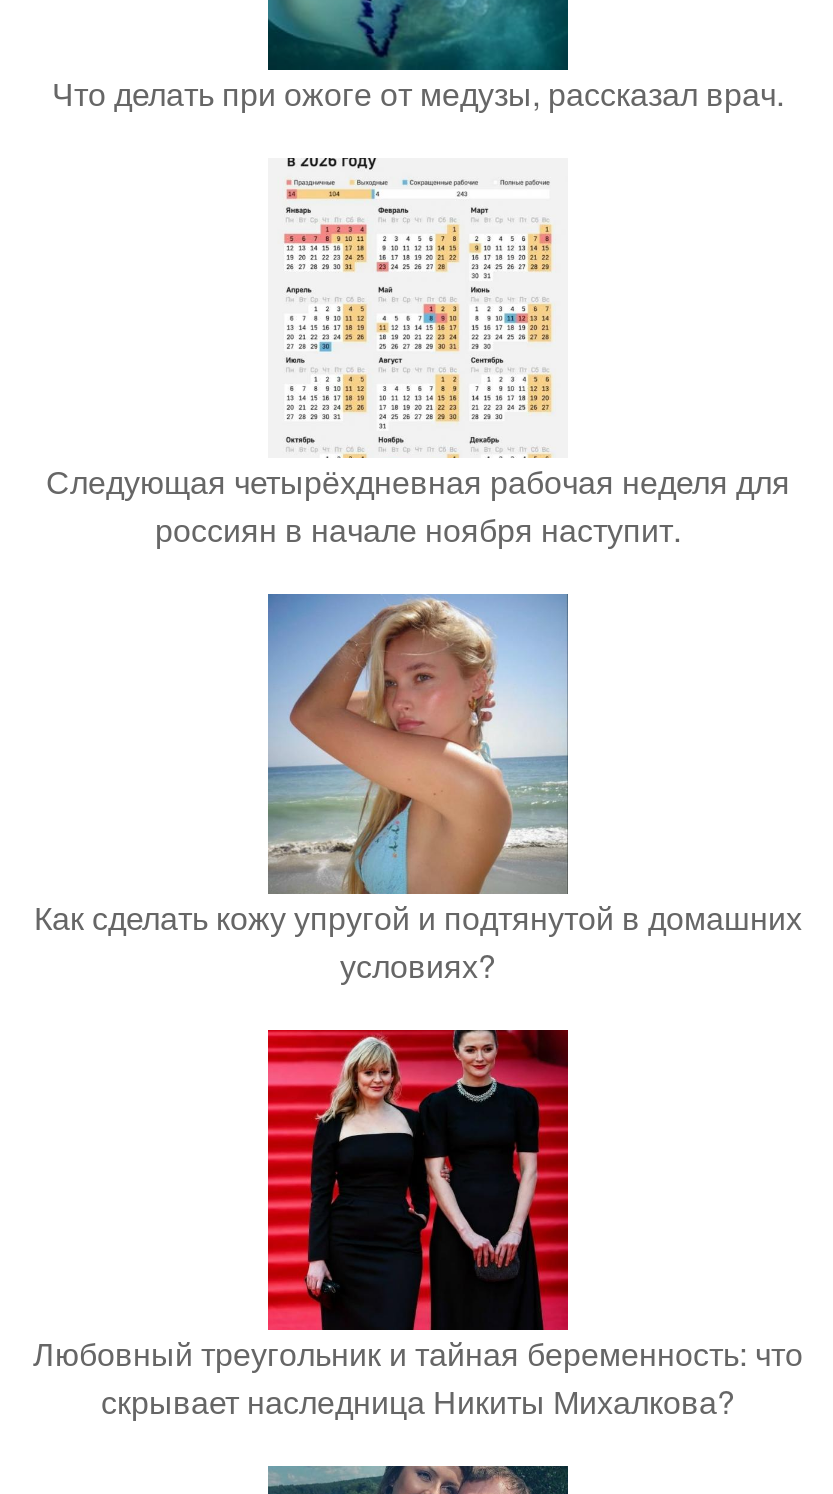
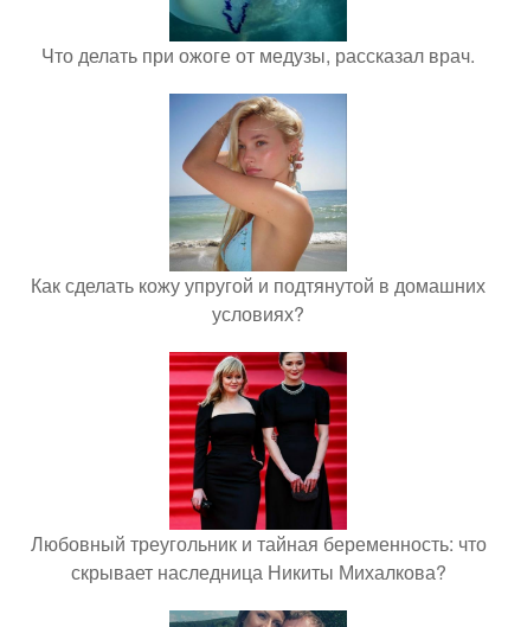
[46,158,790,551] [image] | Следующая четырёхдневная рабочая неделя для | россиян в начале ноября наступит. -> none

